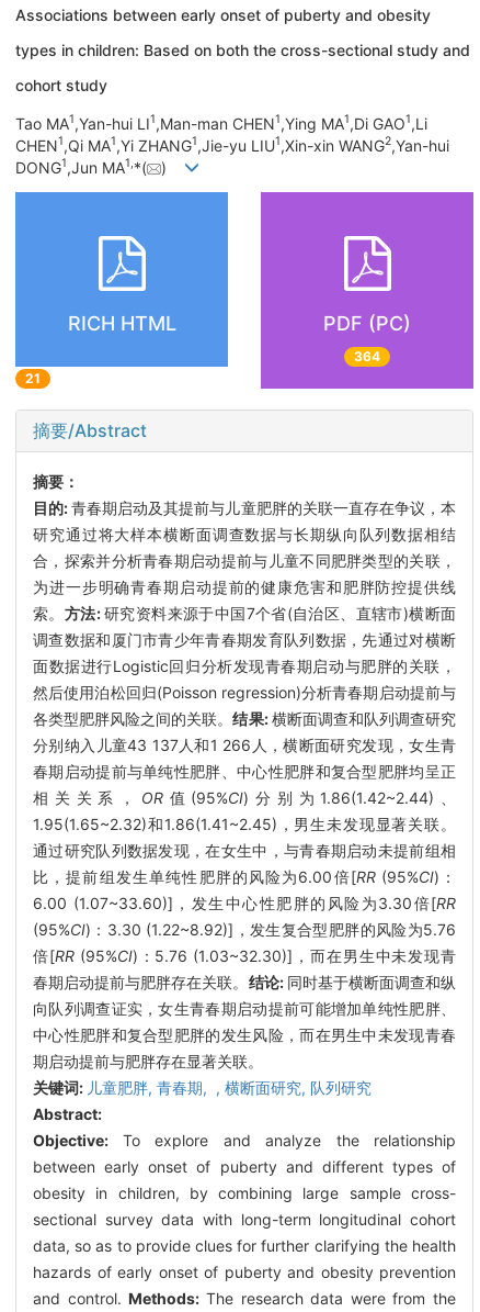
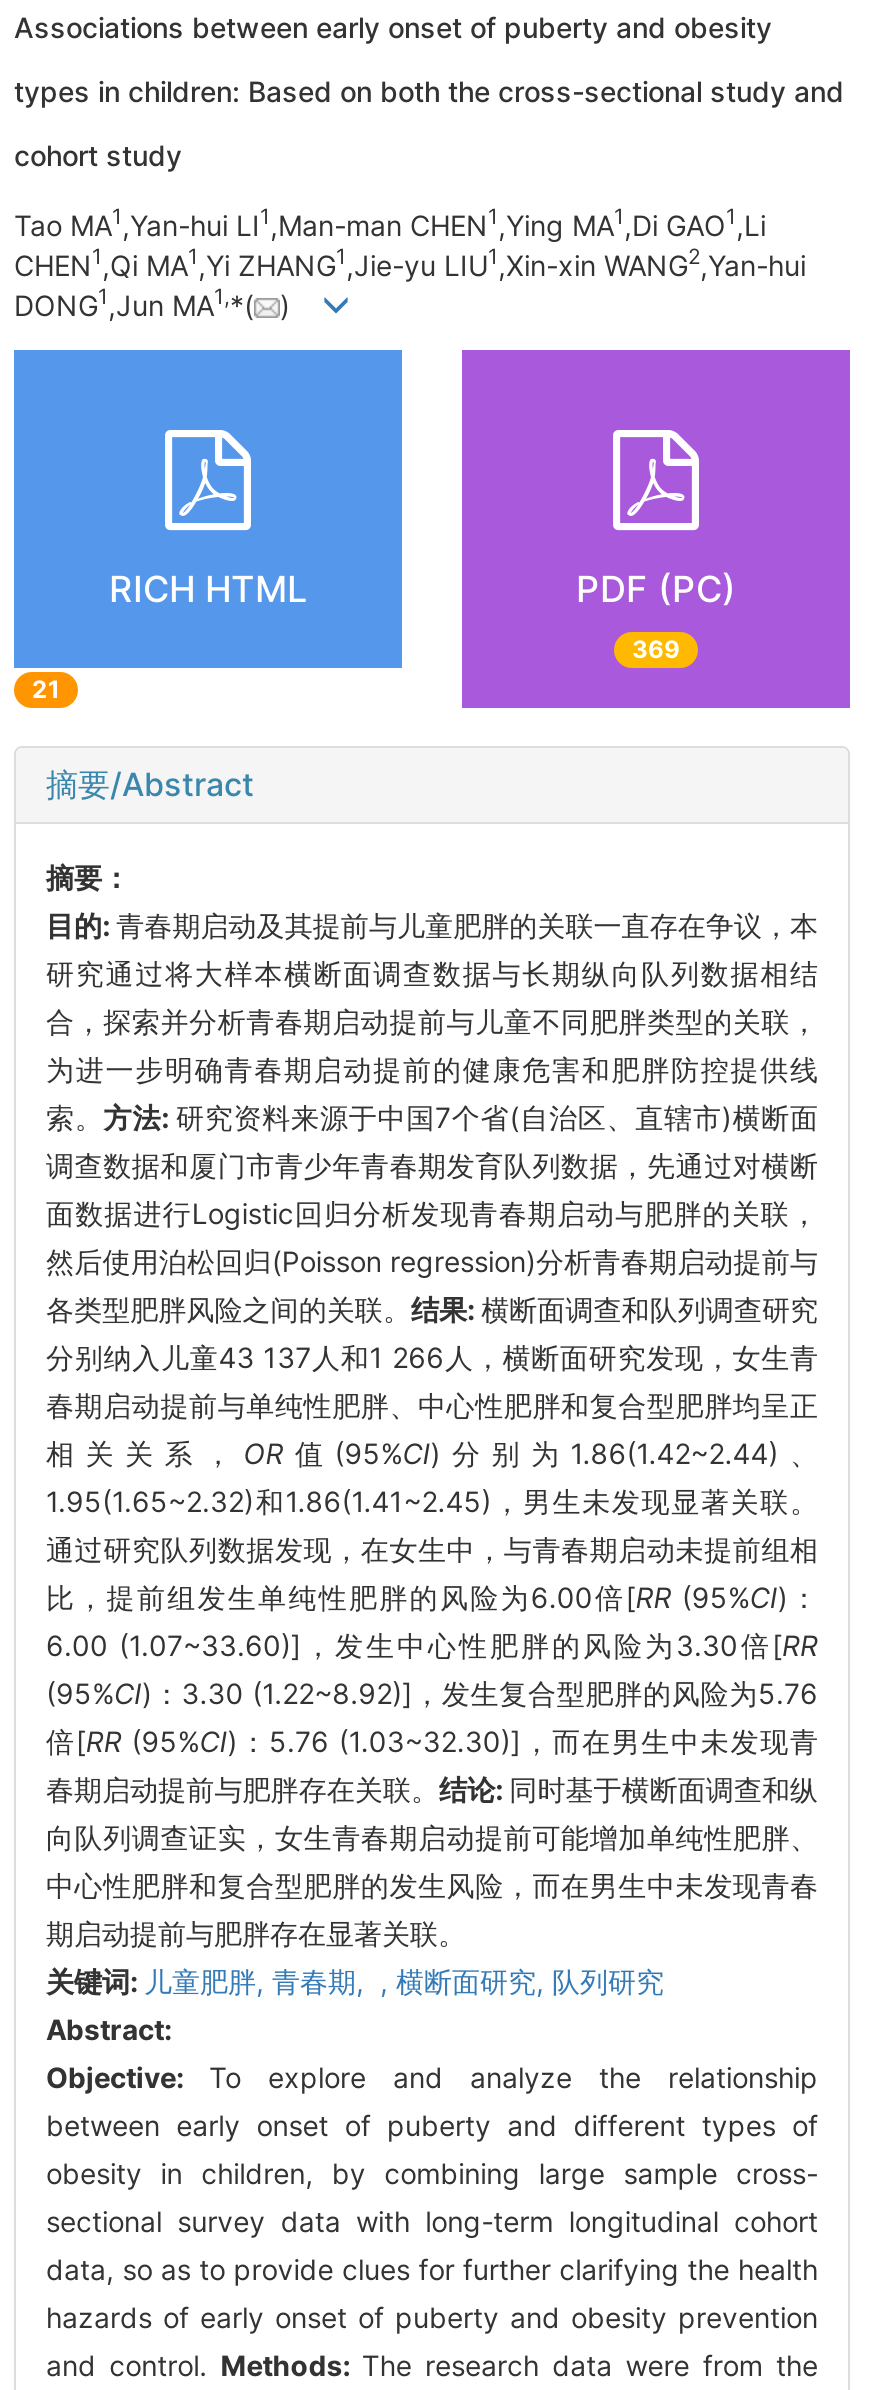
[354,348,380,365] 364 -> [632,635,680,665] 369

